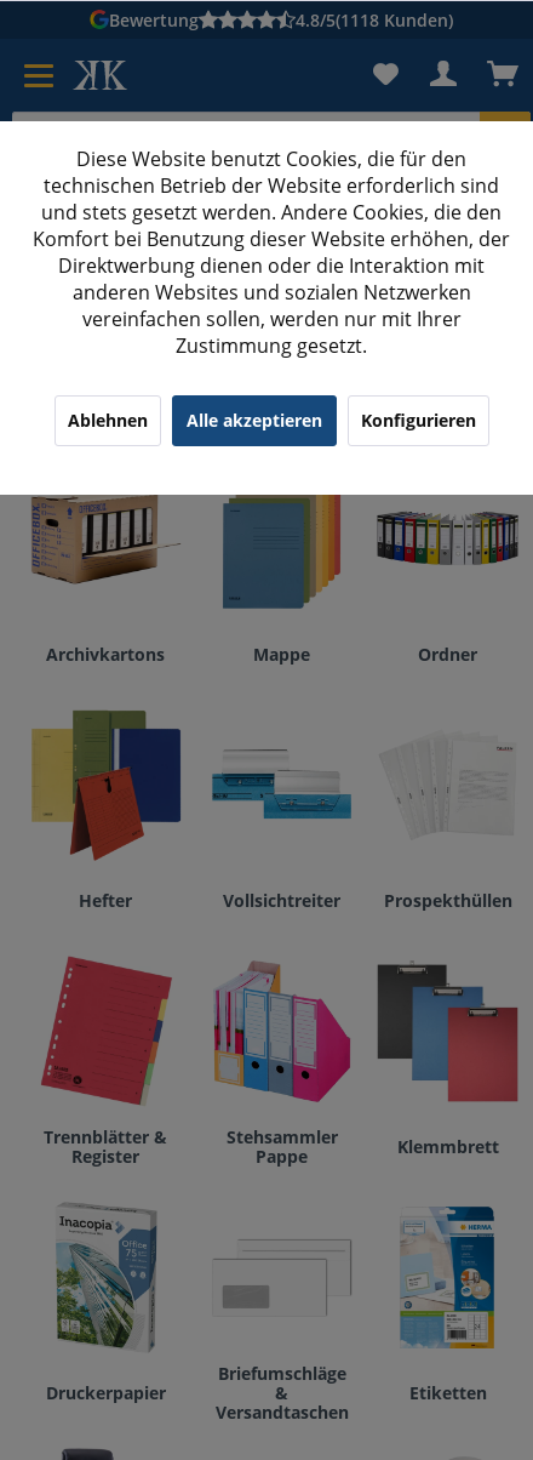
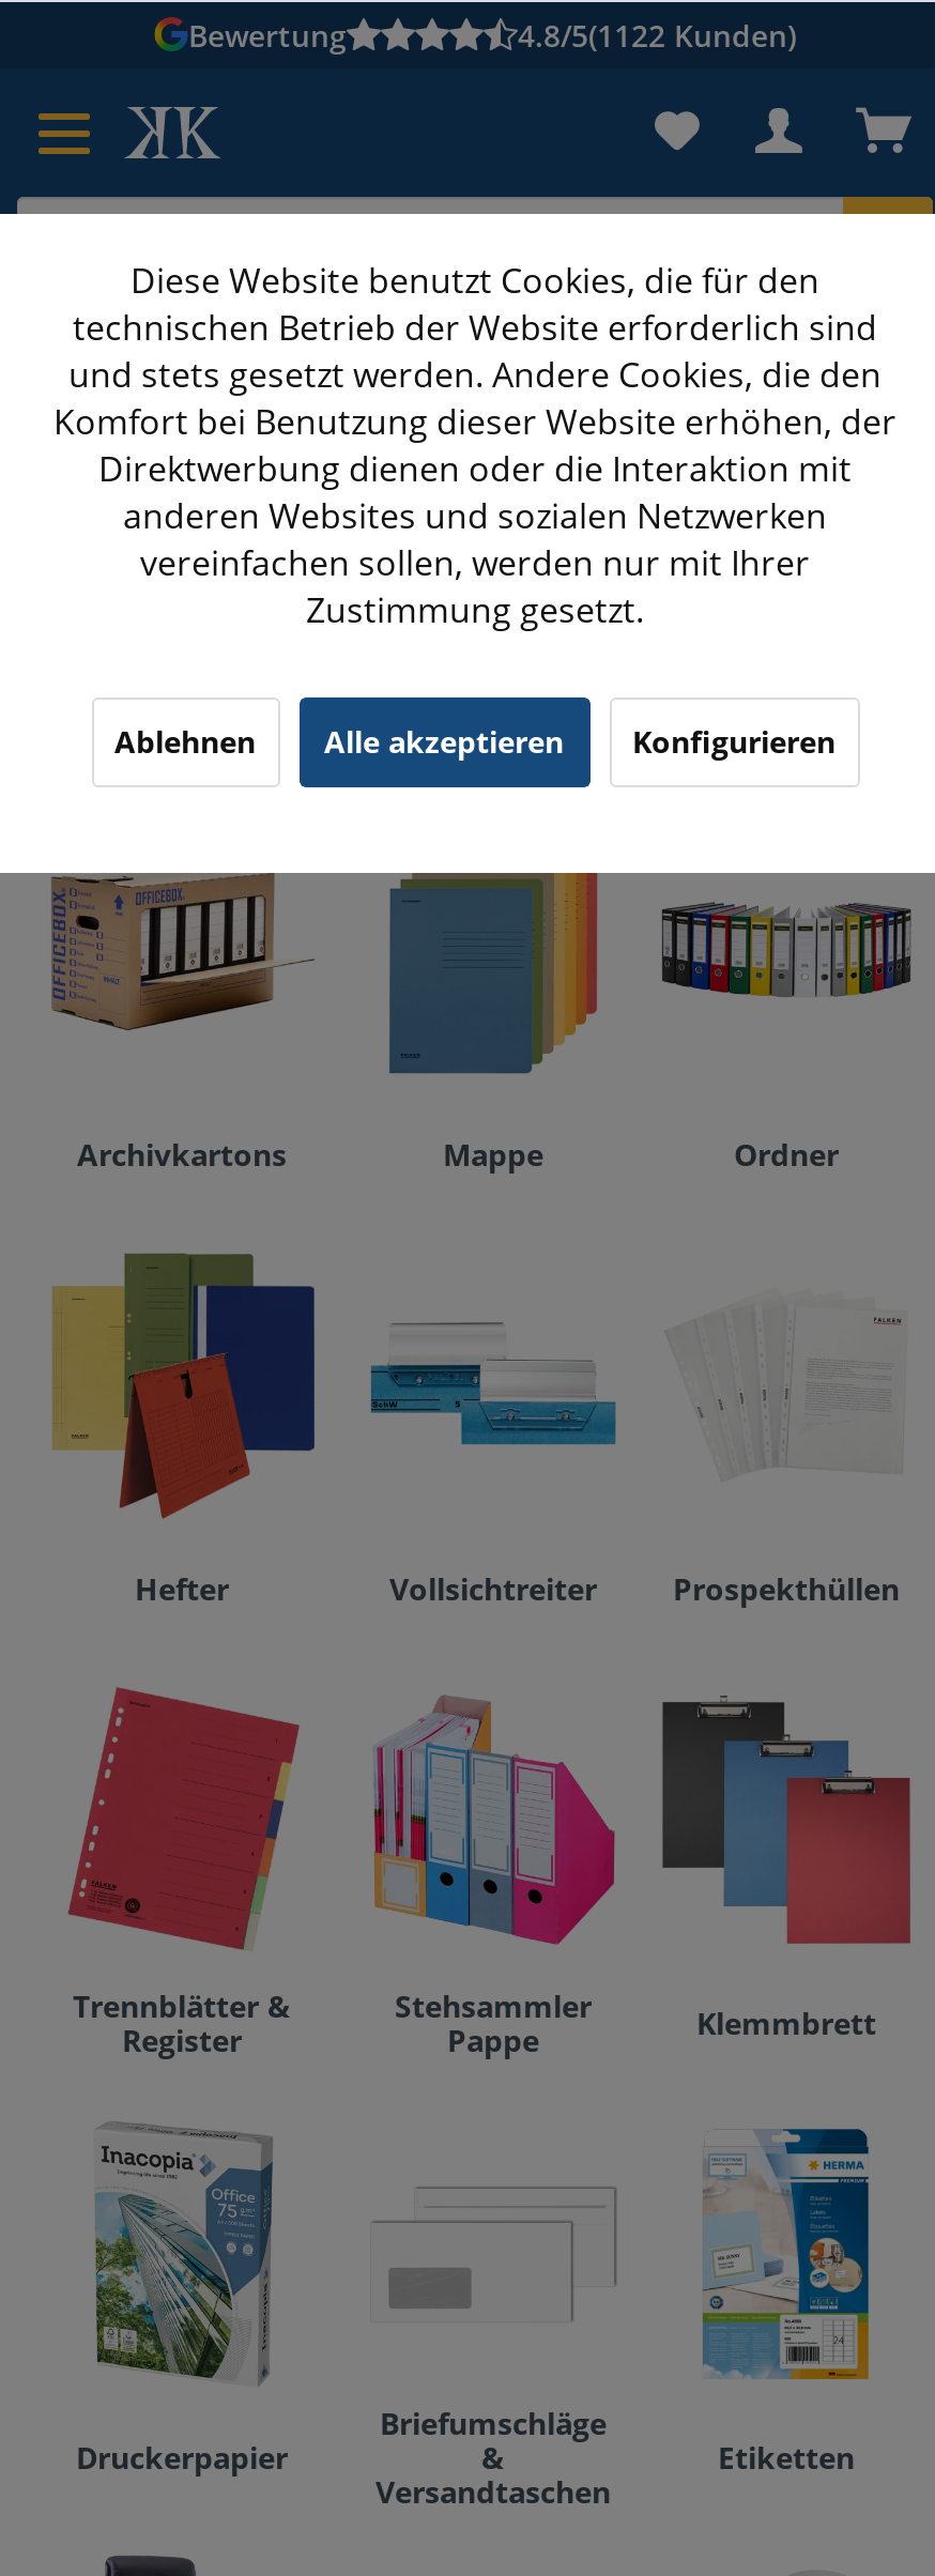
[296,8,453,31] 4.8/5(1118 Kunden) -> [518,14,796,55] 4.8/5(1122 Kunden)

